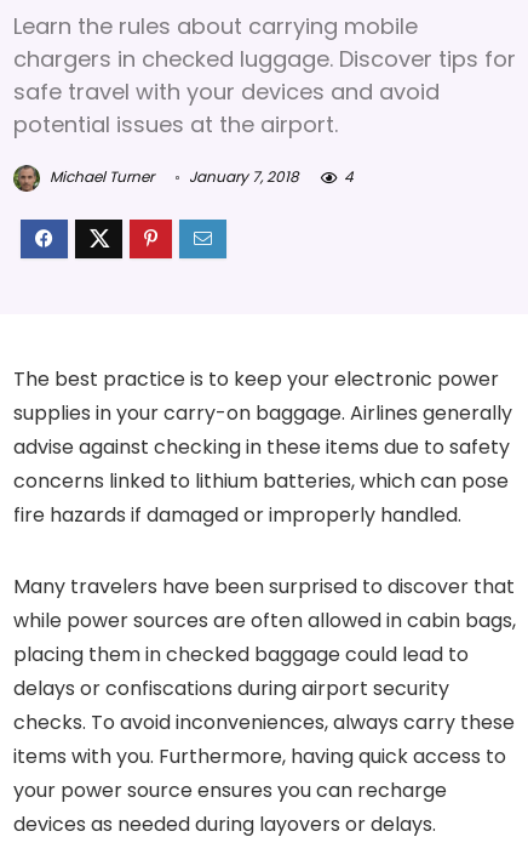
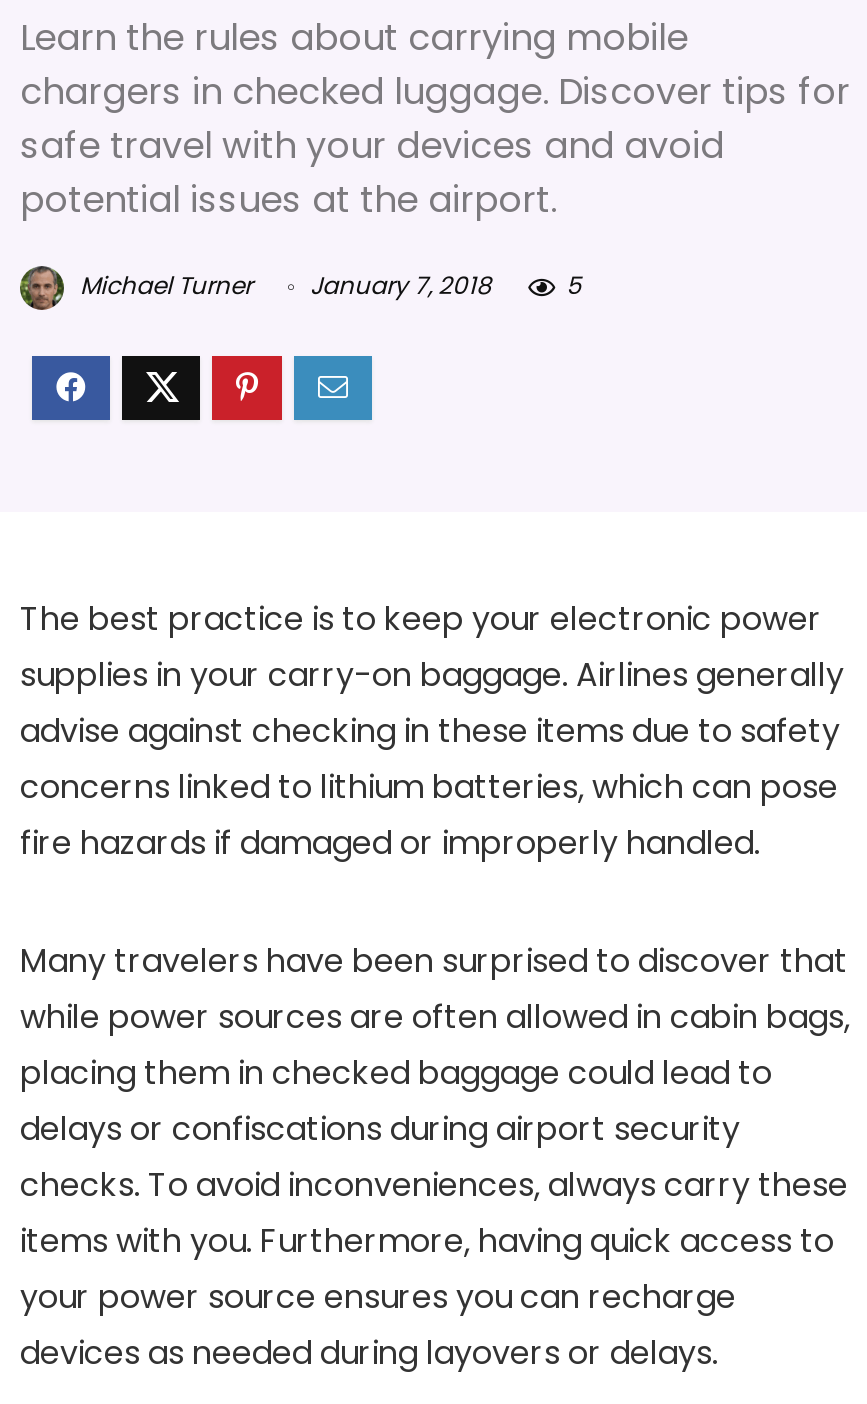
[344,167,354,187] 4 -> [566,269,582,303] 5

